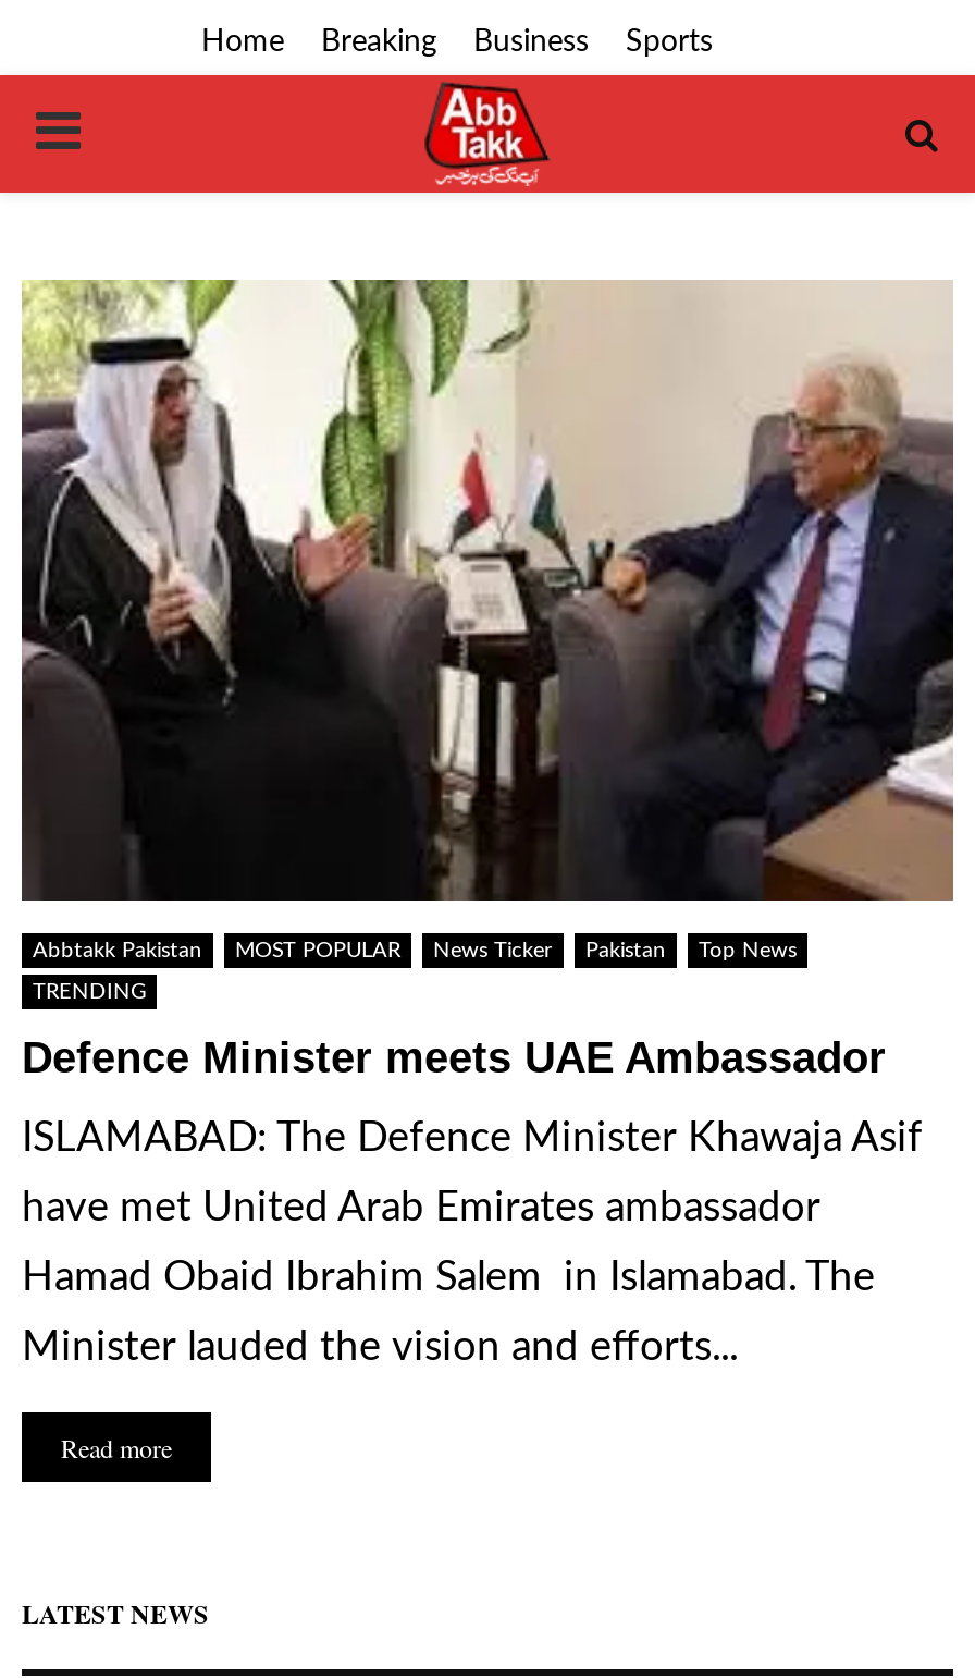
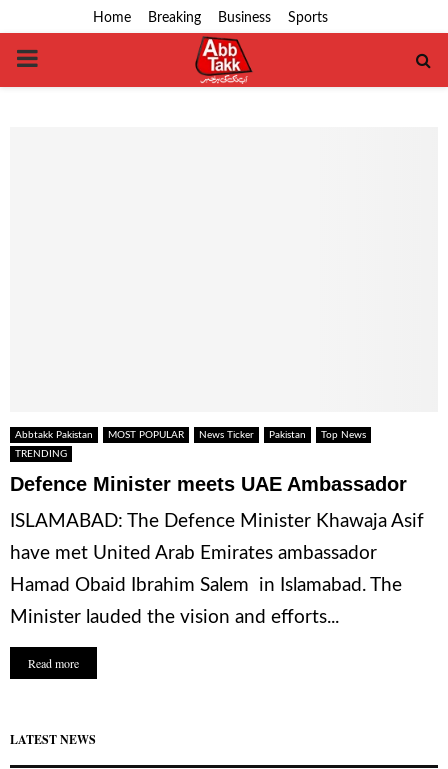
[20,278,955,903] [image] -> none

